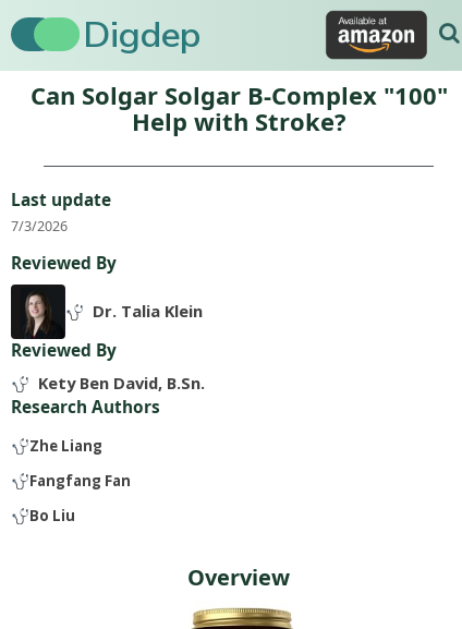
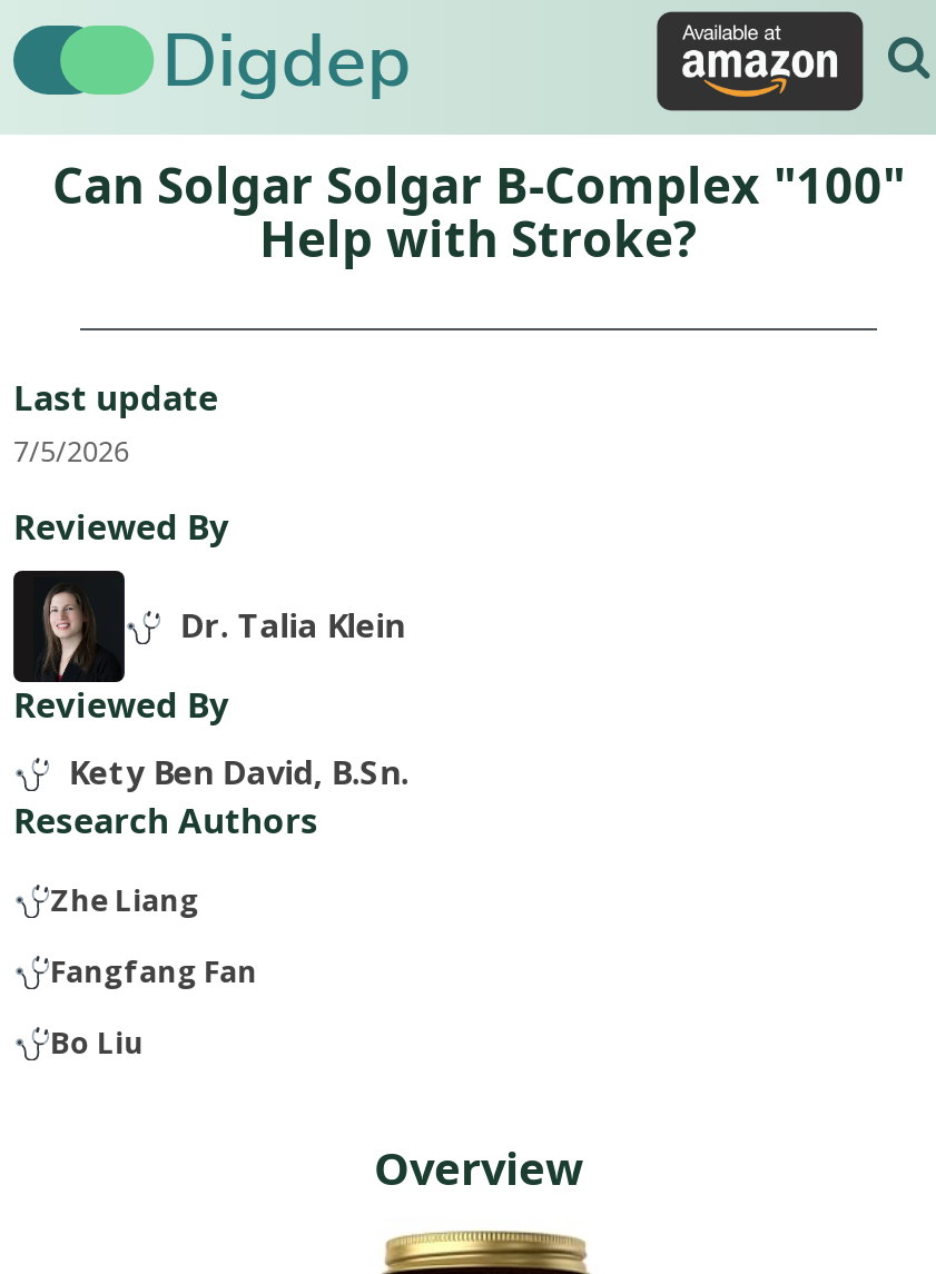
[11,217,68,235] 7/3/2026 -> [13,433,129,471] 7/5/2026

